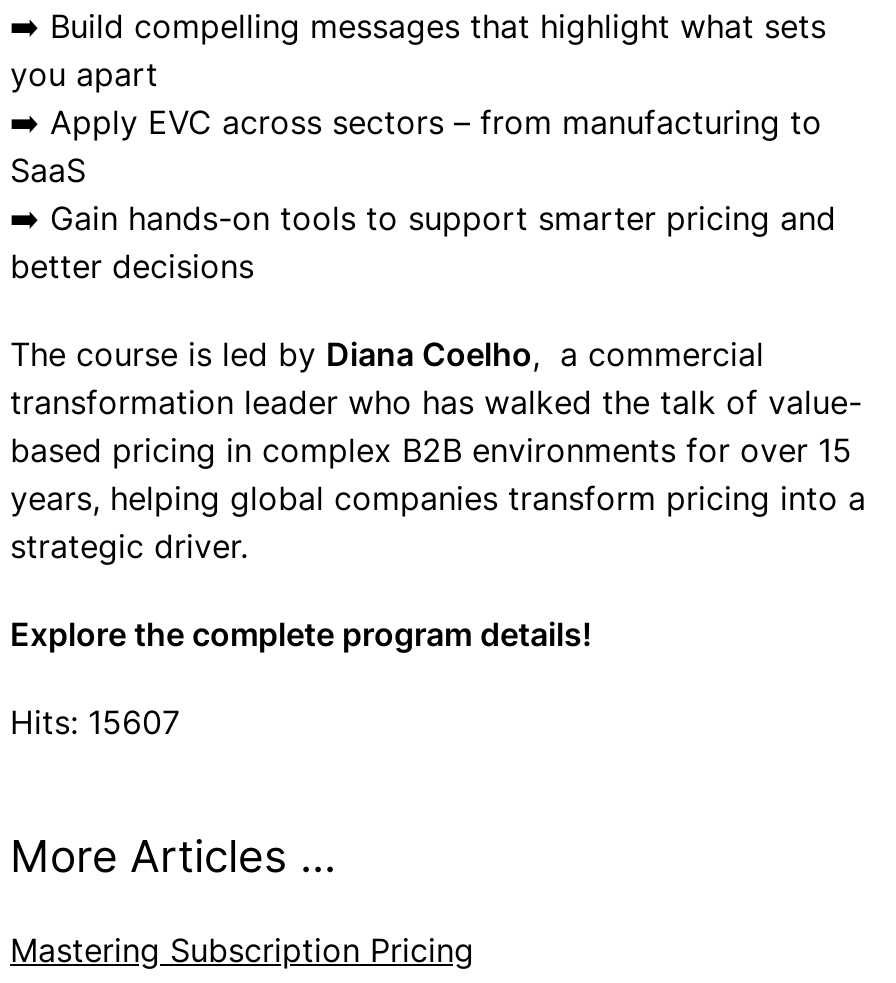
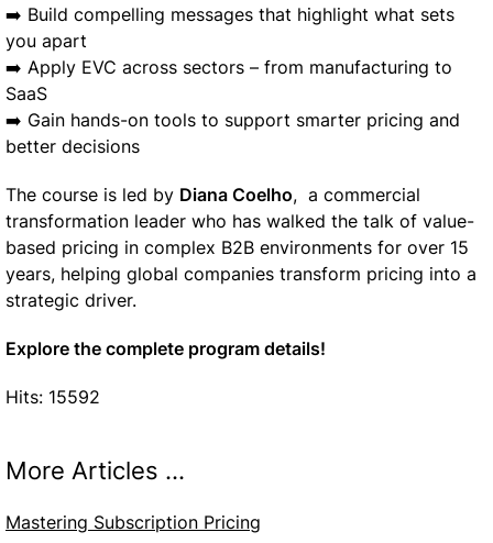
[10,702,180,742] Hits: 15607 -> [6,386,100,408] Hits: 15592

